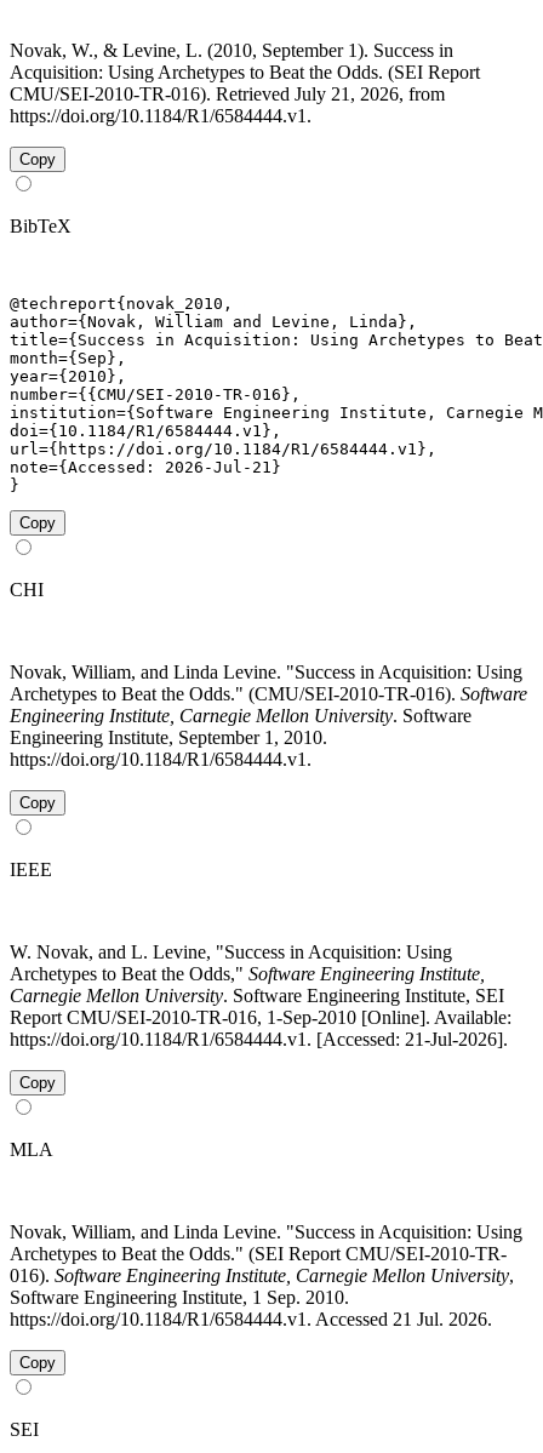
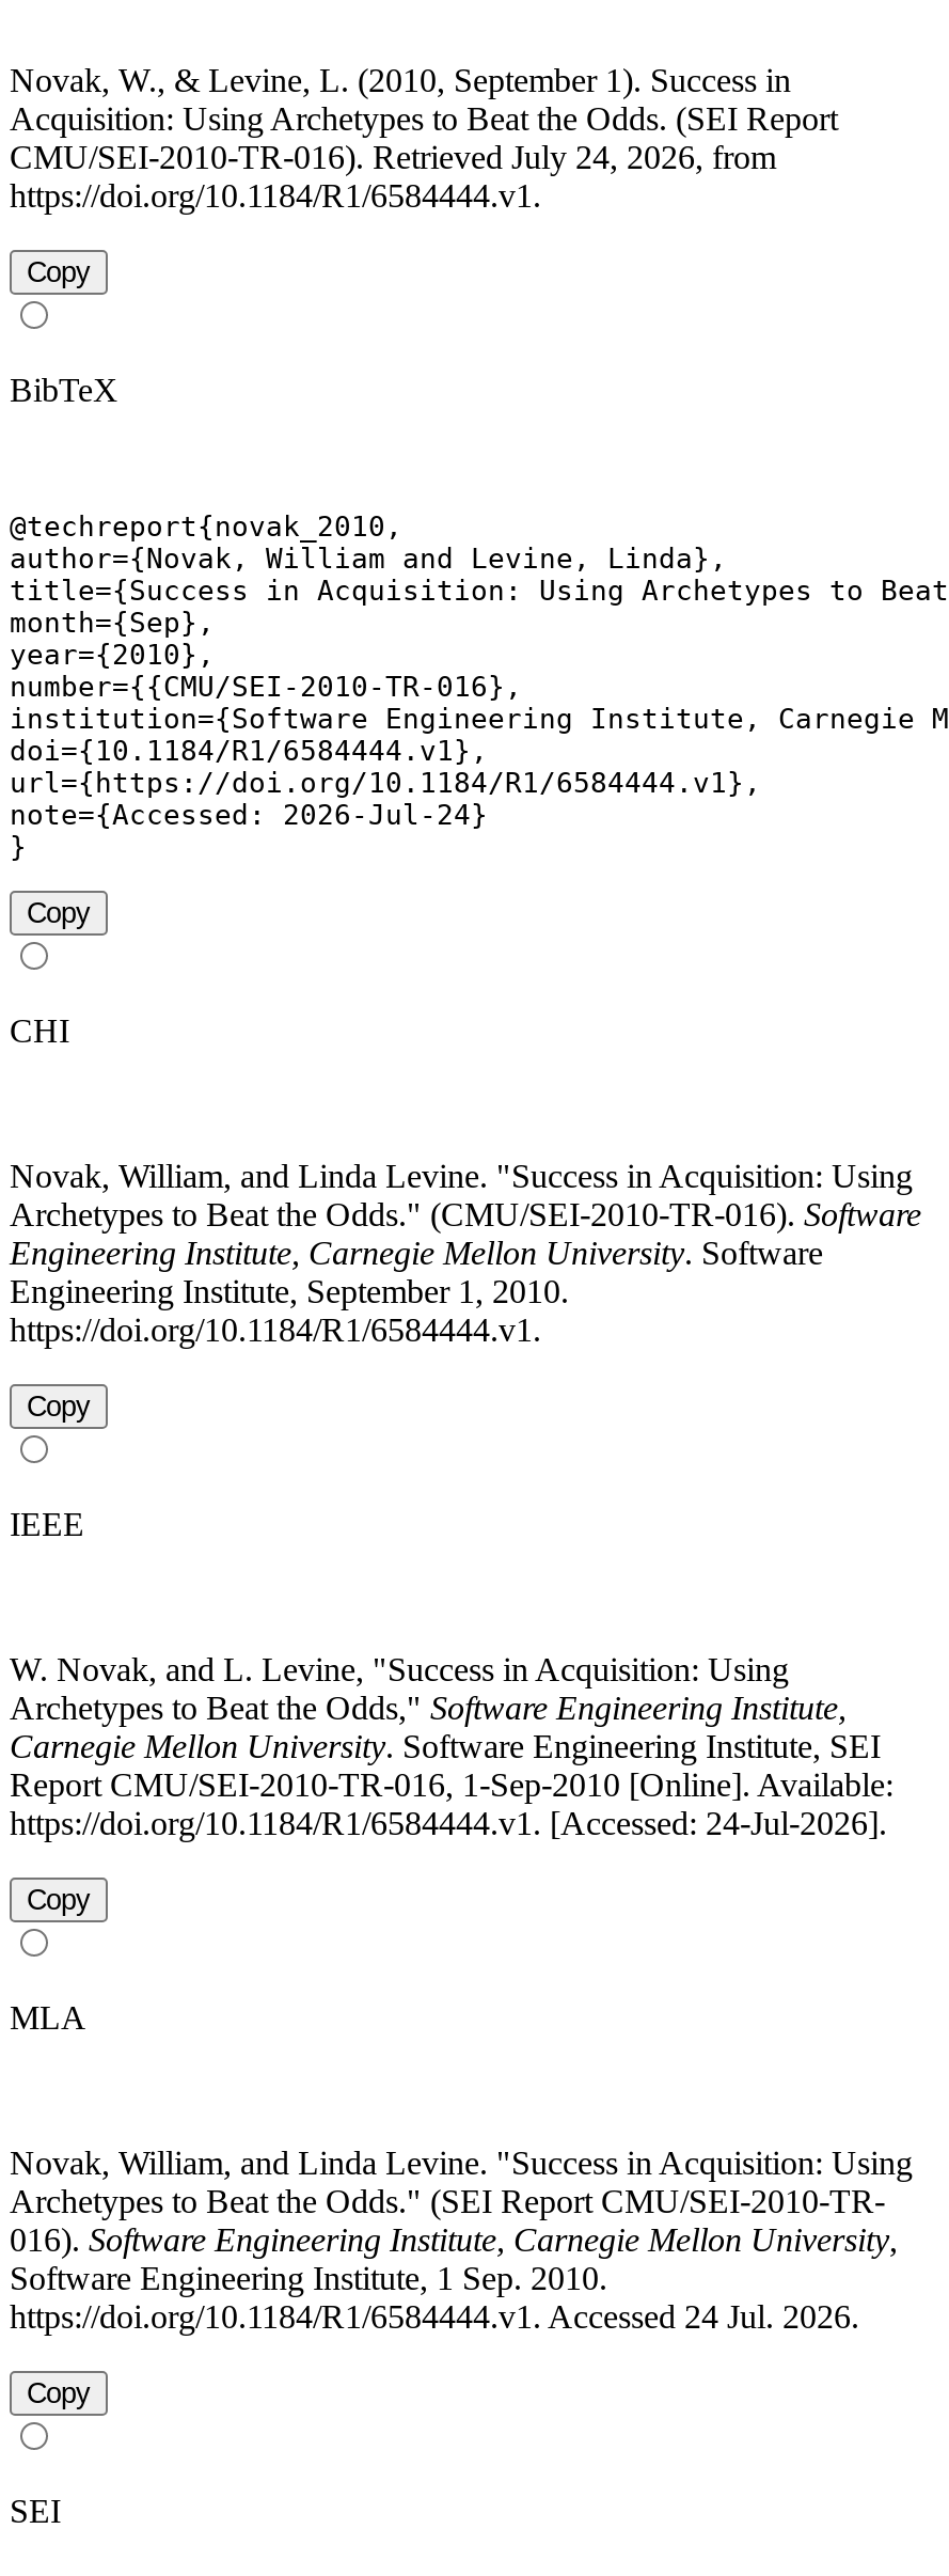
[10,84,445,105] CMU/SEI-2010-TR-016). Retrieved July 21, 2026, from -> [10,139,776,176] CMU/SEI-2010-TR-016). Retrieved July 24, 2026, from
[10,458,281,477] note={Accessed: 2026-Jul-21} -> [10,799,488,832] note={Accessed: 2026-Jul-24}
[10,1029,508,1050] https://doi.org/10.1184/R1/6584444.v1. [Accessed: 21-Jul-2026]. -> [10,1806,887,1842] https://doi.org/10.1184/R1/6584444.v1. [Accessed: 24-Jul-2026].
[10,1309,492,1330] https://doi.org/10.1184/R1/6584444.v1. Accessed 21 Jul. 2026. -> [10,2299,859,2335] https://doi.org/10.1184/R1/6584444.v1. Accessed 24 Jul. 2026.

